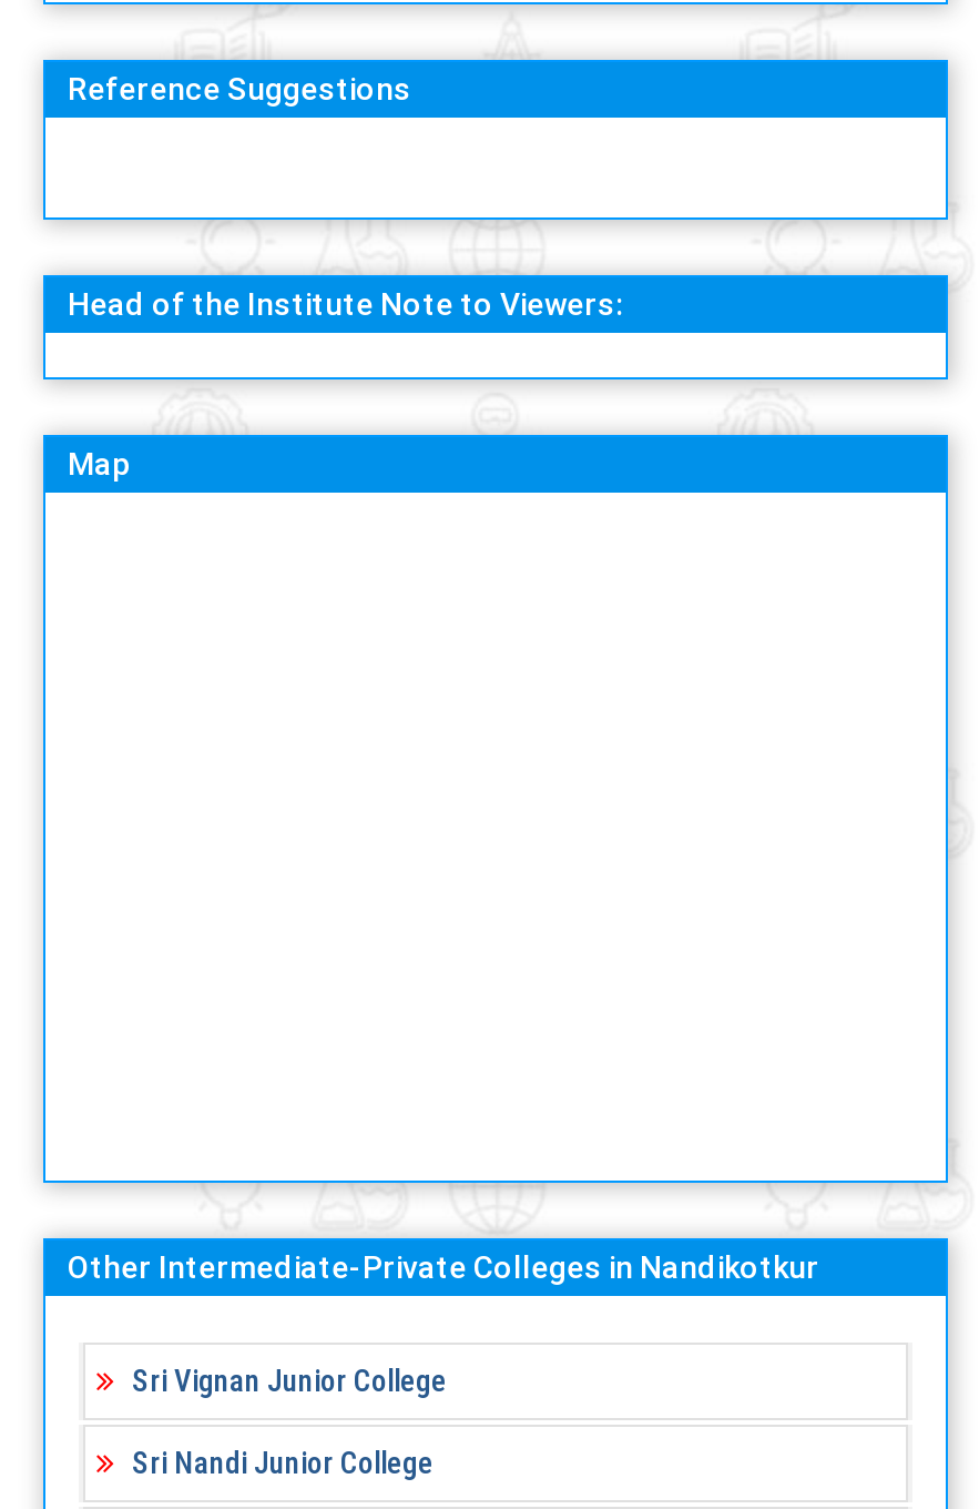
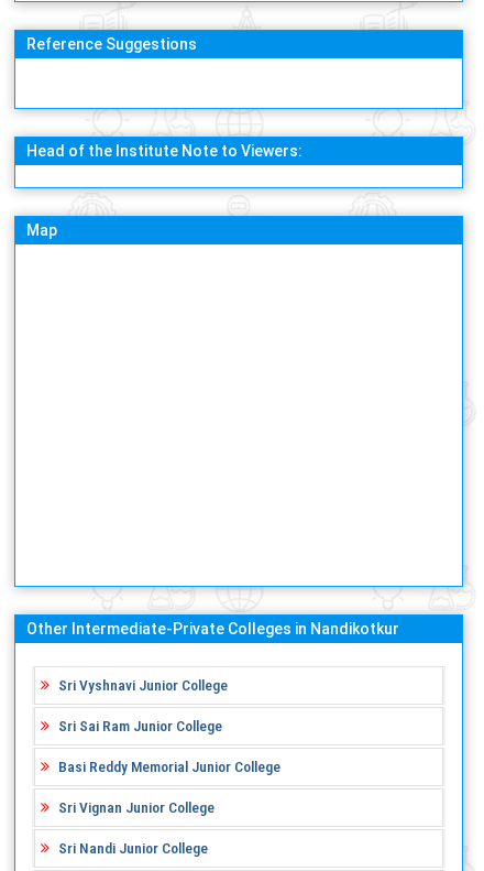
none -> [58,676,280,775] Sri Vyshnavi Junior College | Sri Sai Ram Junior College | Basi Reddy Memorial Junior College

